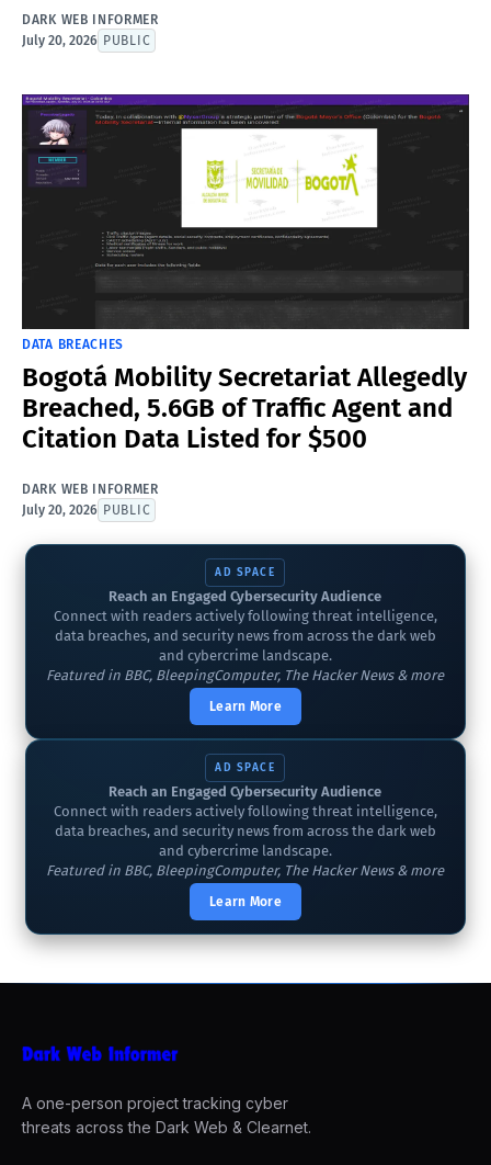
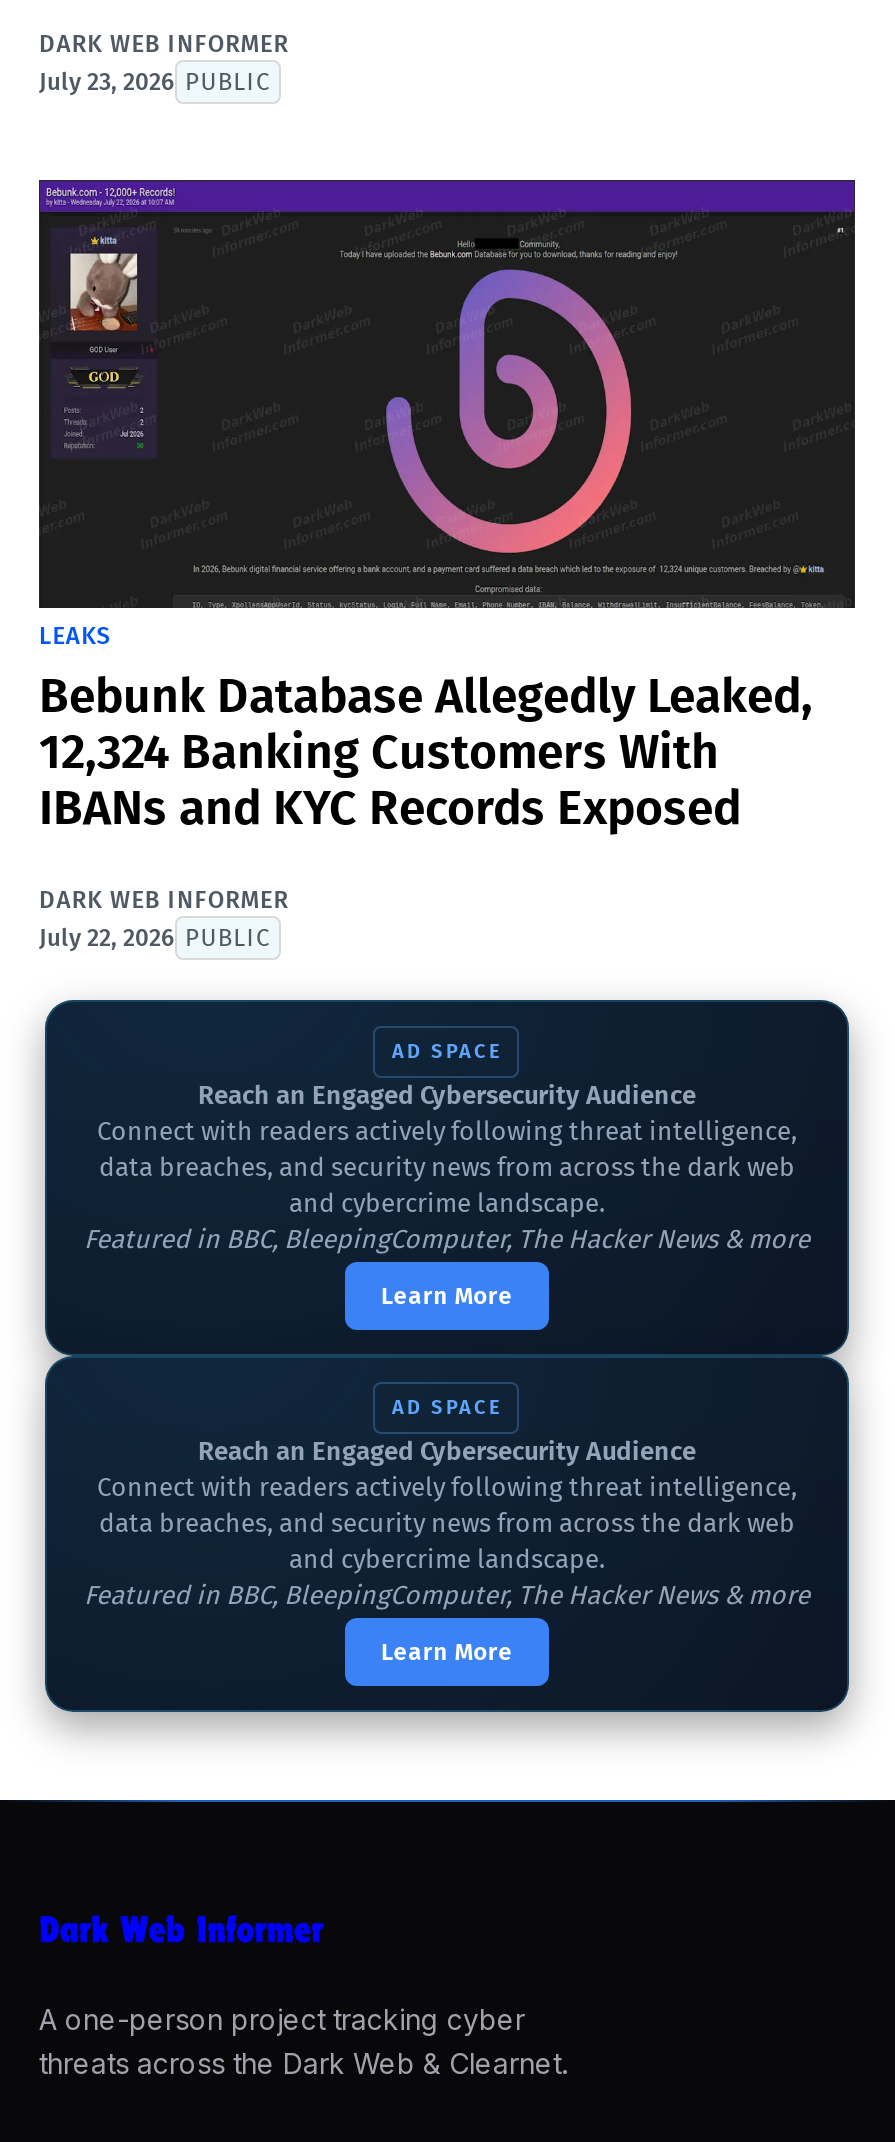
[22,33,150,48] July 20, 2026 PUBLIC -> [39,67,271,95] July 23, 2026 PUBLIC
[22,98,469,455] [image] | DATA BREACHES | Bogotá Mobility Secretariat Allegedly | Breached, 5.6GB of Traffic Agent and | Citation Data Listed for $500 -> [39,179,855,836] [image] | LEAKS | Bebunk Database Allegedly Leaked, | 12,324 Banking Customers With | IBANs and KYC Records Exposed
[22,503,150,518] July 20, 2026 PUBLIC -> [39,924,271,952] July 22, 2026 PUBLIC

